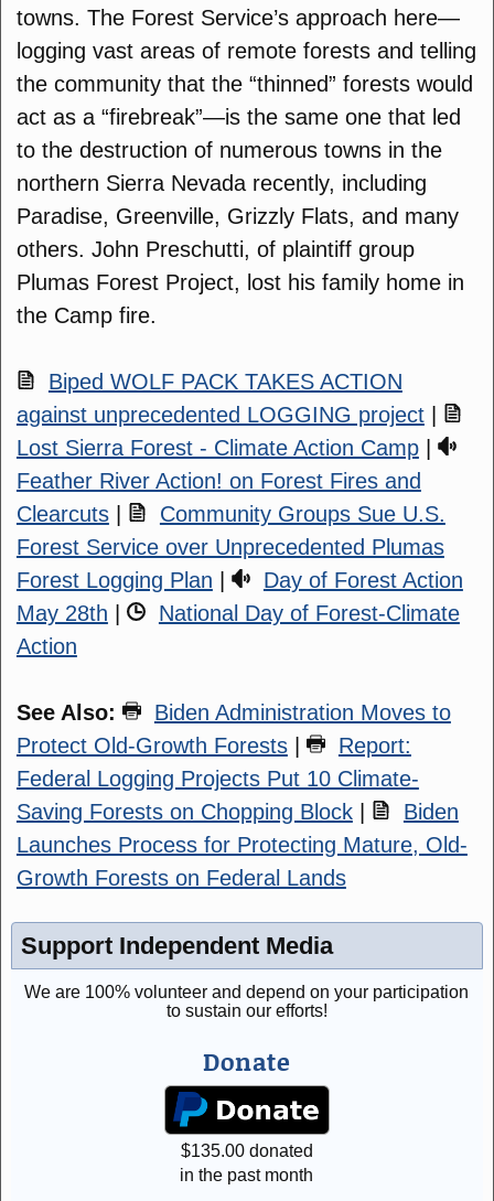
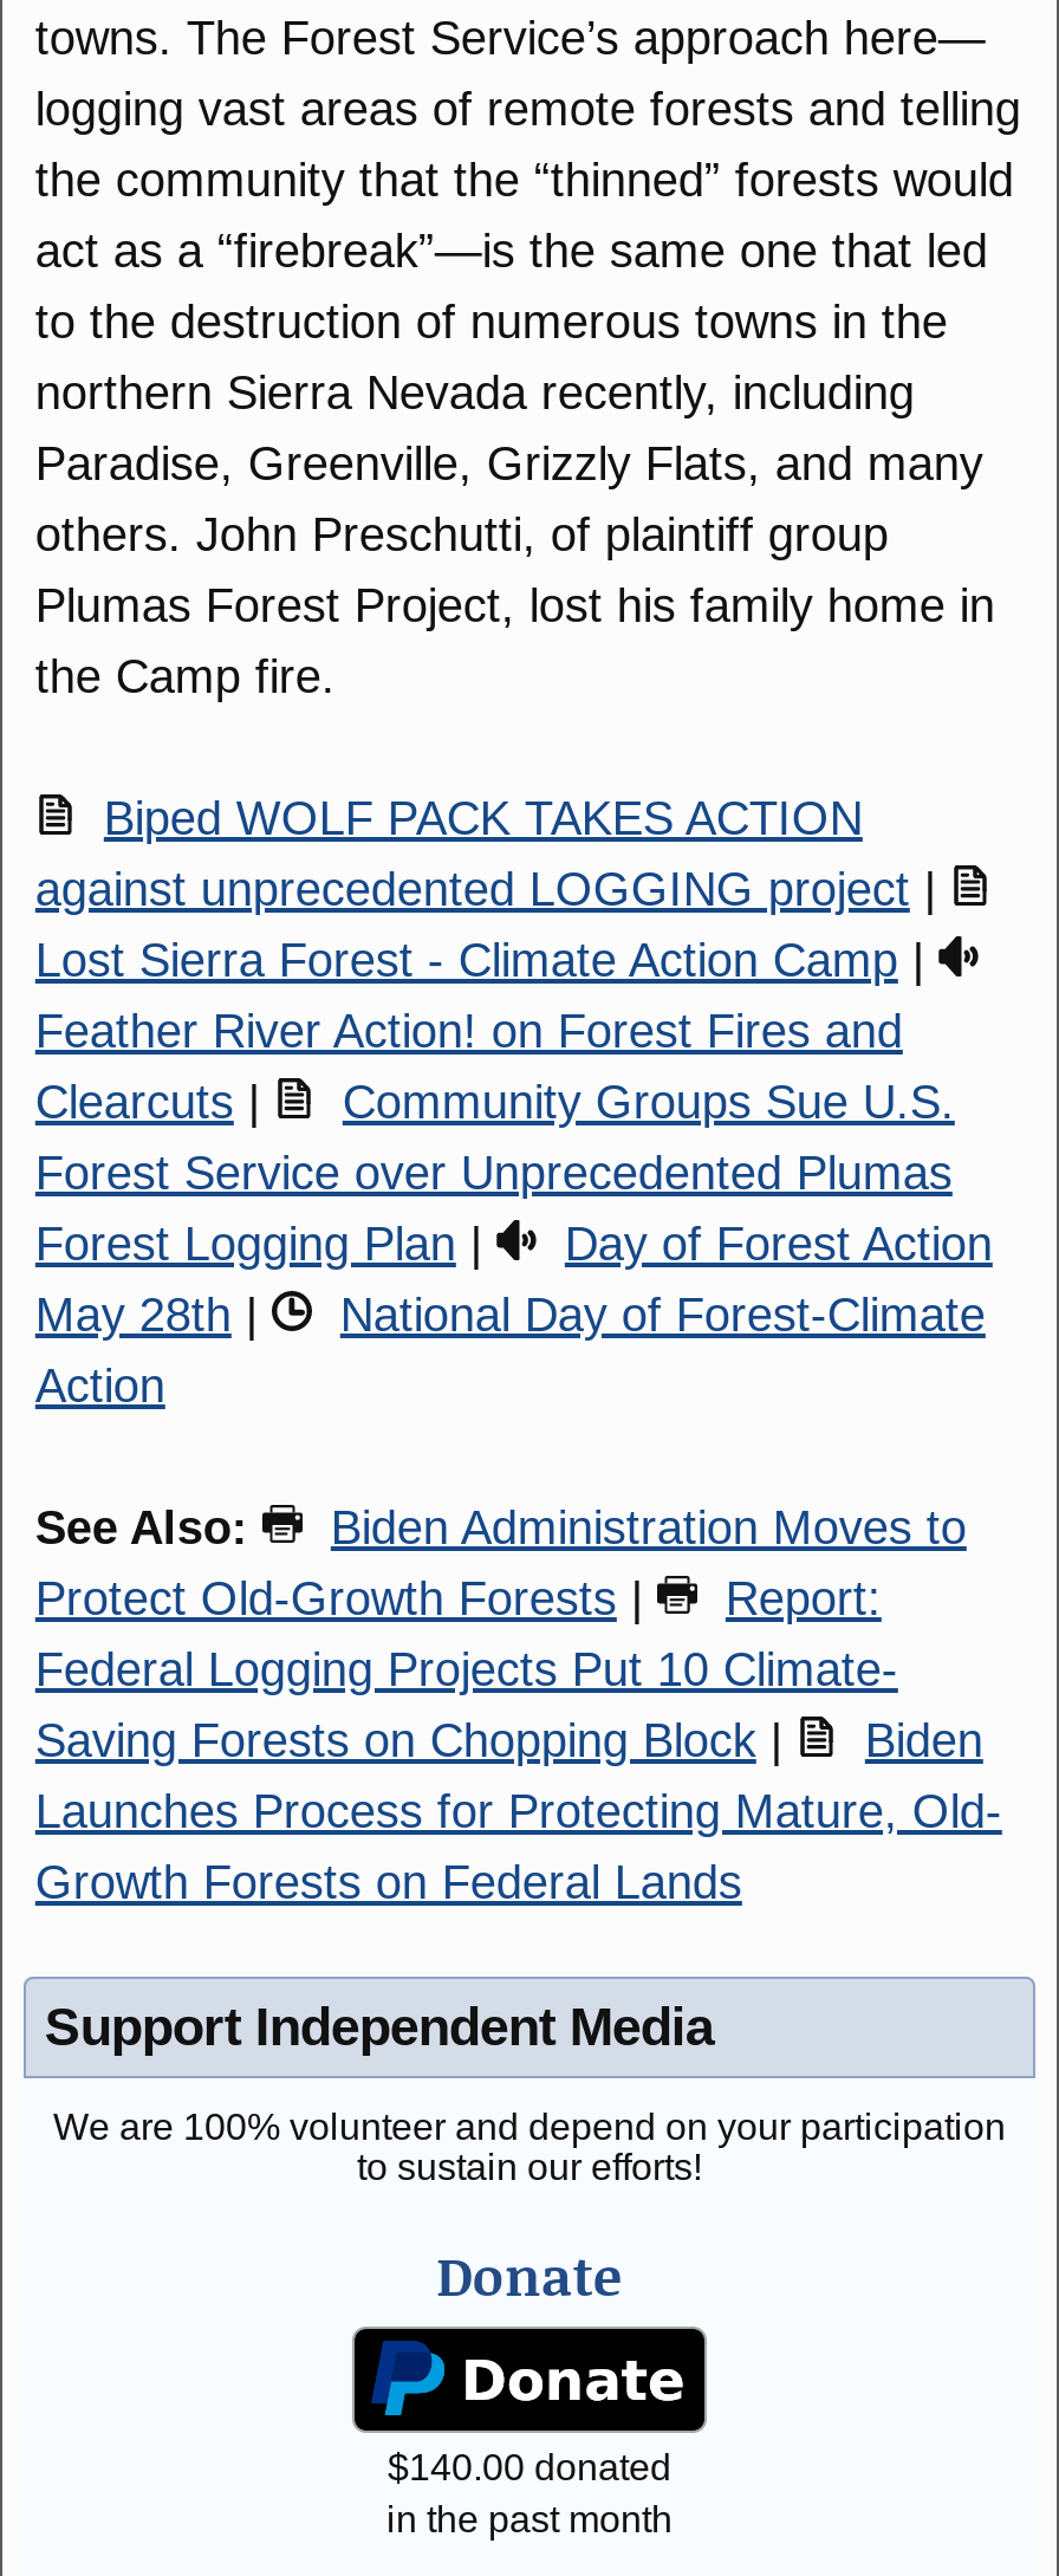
[181,1142,313,1160] $135.00 donated -> [388,2447,671,2488] $140.00 donated

